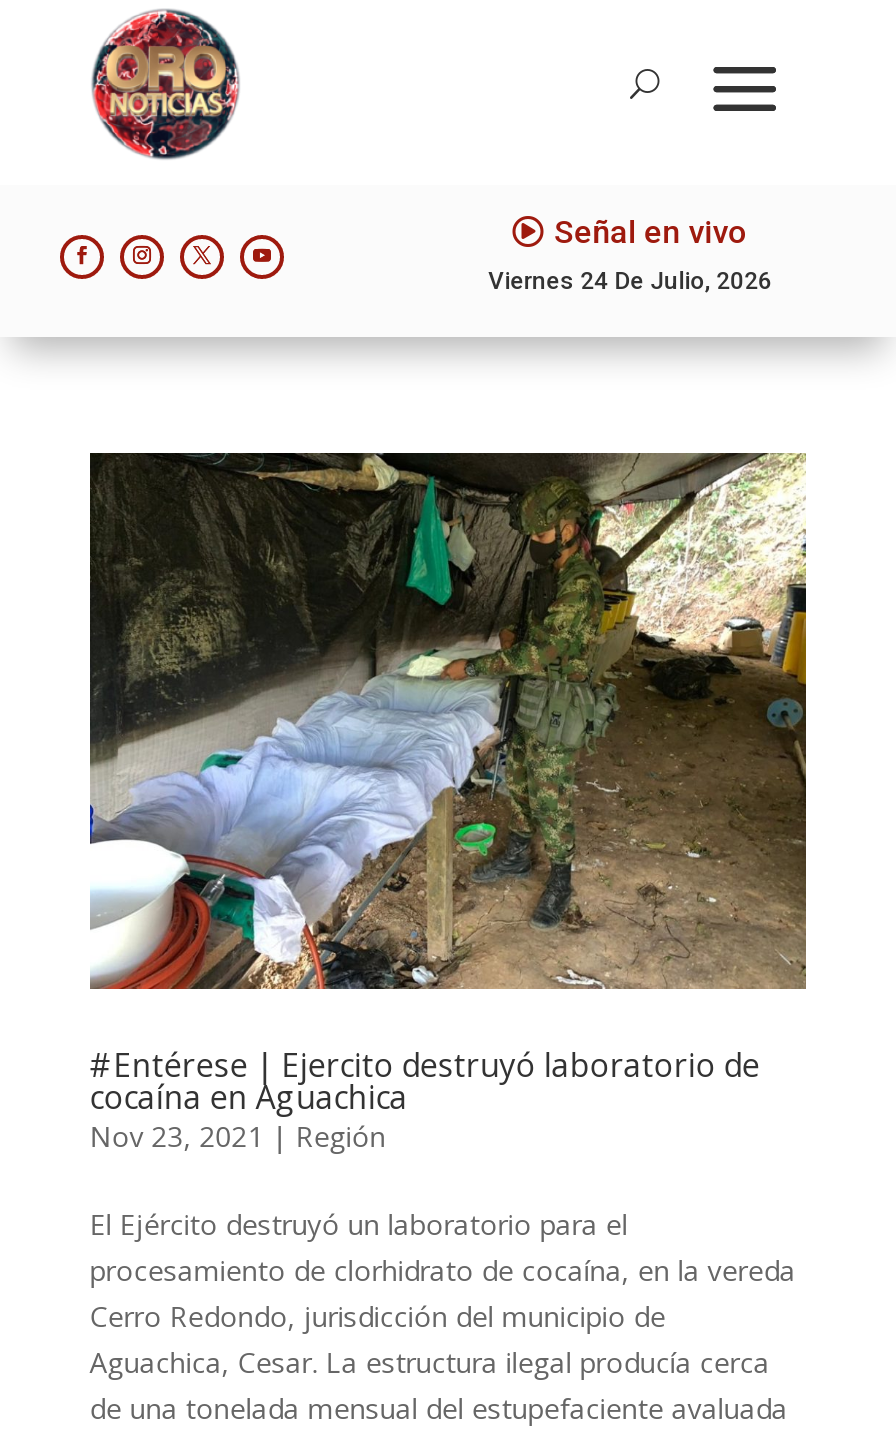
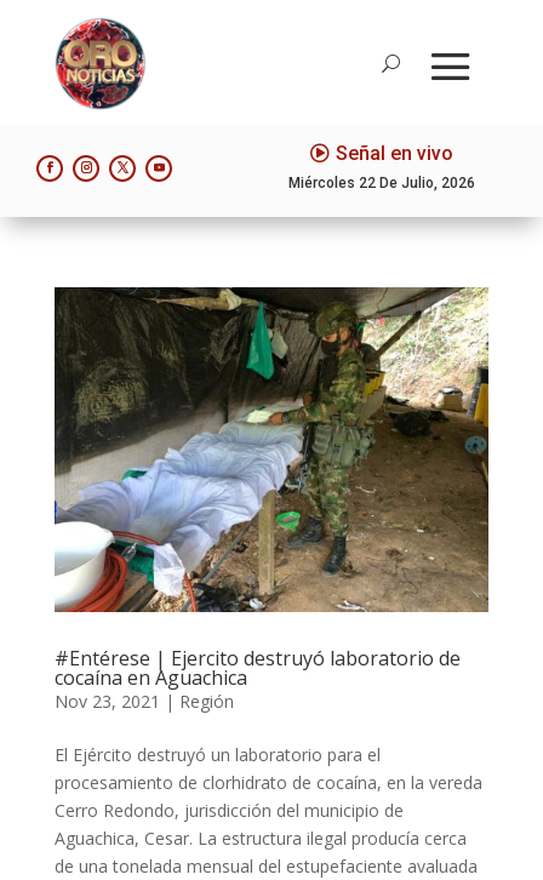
[488,266,772,294] Viernes 24 De Julio, 2026 -> [289,174,475,191] Miércoles 22 De Julio, 2026

